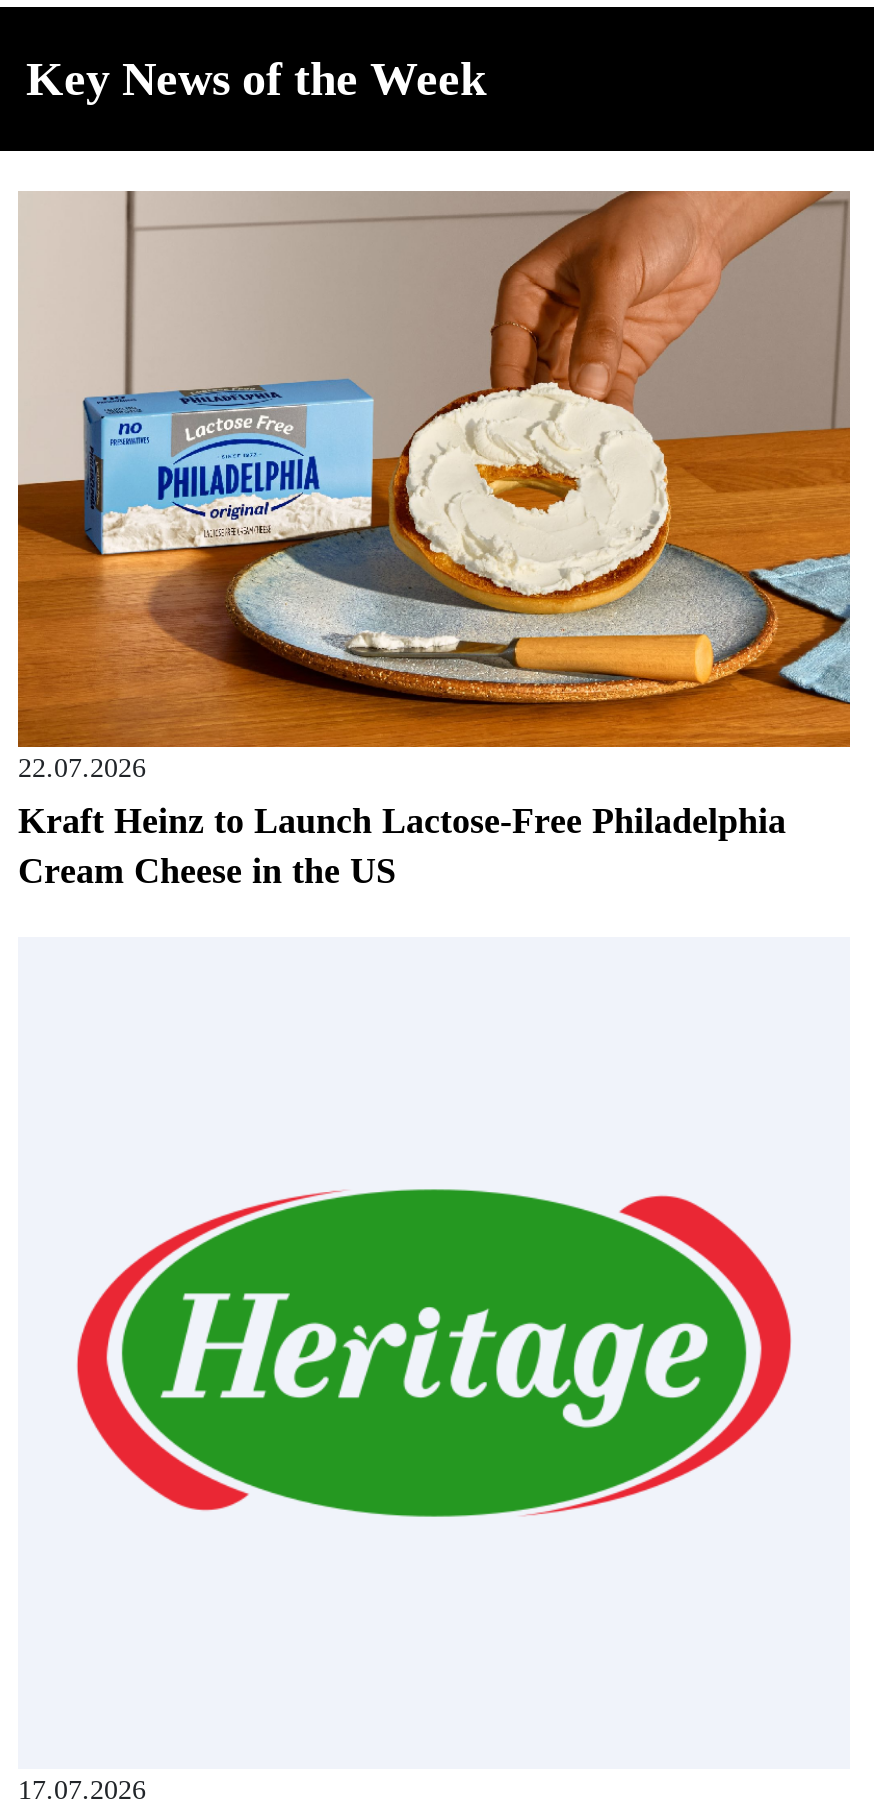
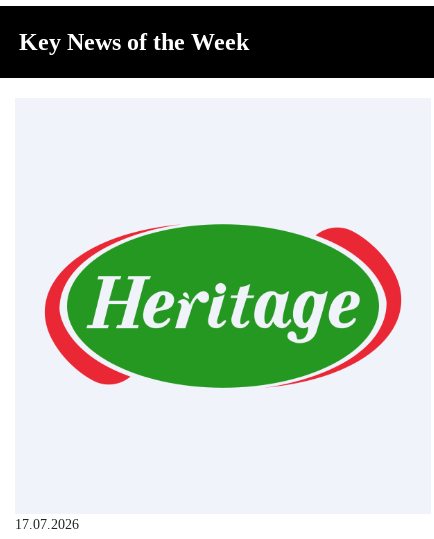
[16,189,852,890] [image] | 22.07.2026 | Kraft Heinz to Launch Lactose-Free Philadelphia | Cream Cheese in the US -> none

